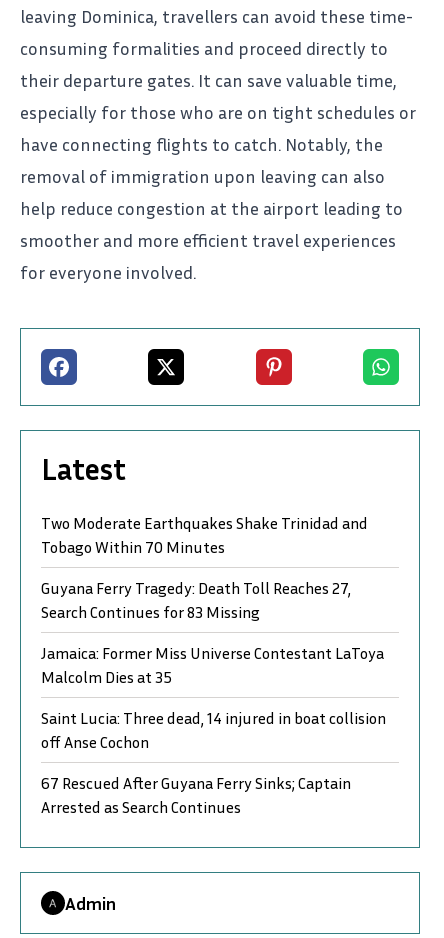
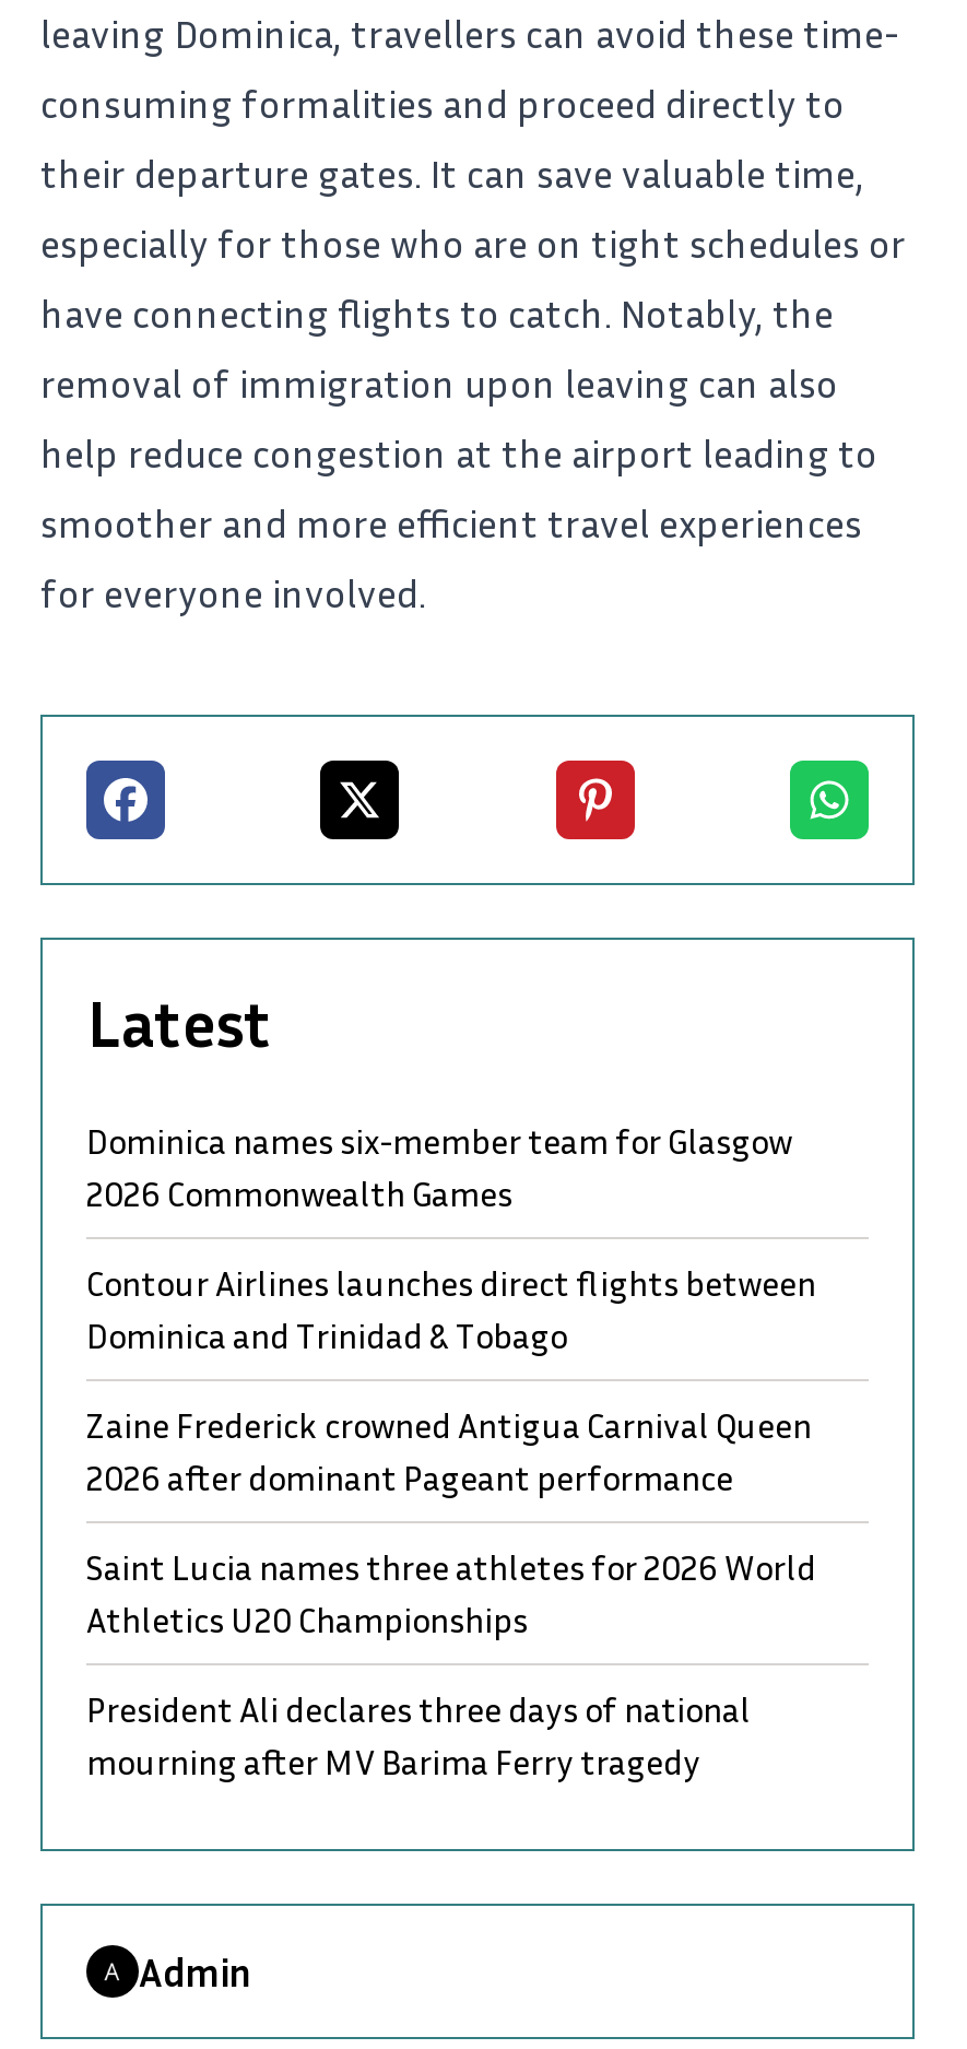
[41,513,368,557] Two Moderate Earthquakes Shake Trinidad and | Tobago Within 70 Minutes -> [86,1120,792,1216] Dominica names six-member team for Glasgow | 2026 Commonwealth Games
[41,578,351,622] Guyana Ferry Tragedy: Death Toll Reaches 27, | Search Continues for 83 Missing -> [86,1262,816,1358] Contour Airlines launches direct flights between | Dominica and Trinidad & Tobago
[41,643,384,687] Jamaica: Former Miss Universe Contestant LaToya | Malcolm Dies at 35 -> [86,1404,812,1500] Zaine Frederick crowned Antigua Carnival Queen | 2026 after dominant Pageant performance
[41,708,386,752] Saint Lucia: Three dead, 14 injured in boat collision | off Anse Cochon -> [86,1546,816,1642] Saint Lucia names three athletes for 2026 World | Athletics U20 Championships
[41,773,351,817] 67 Rescued After Guyana Ferry Sinks; Captain | Arrested as Search Continues -> [86,1688,751,1784] President Ali declares three days of national | mourning after MV Barima Ferry tragedy

